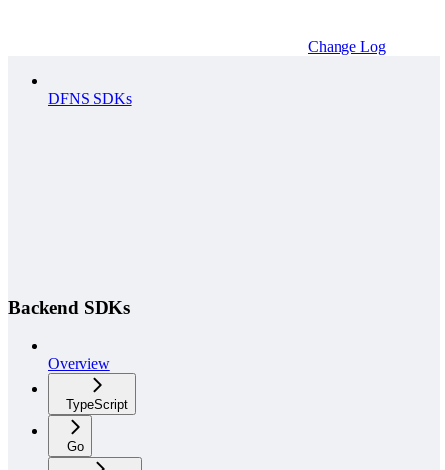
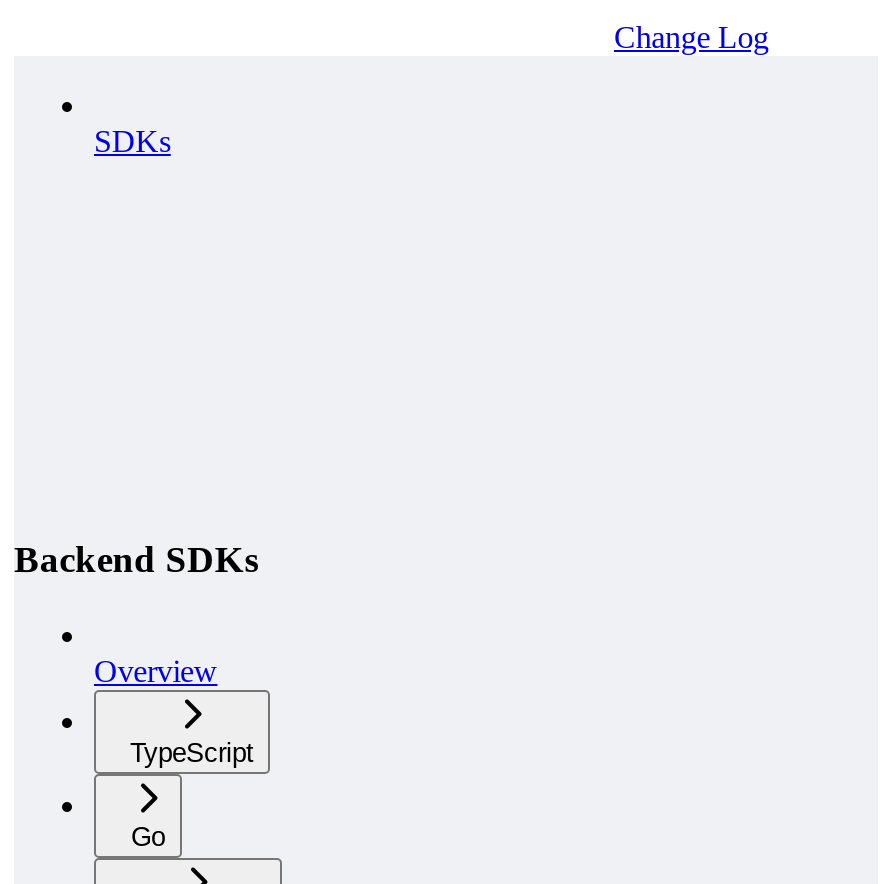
[48,90,132,107] DFNS SDKs -> [94,124,171,158] SDKs

